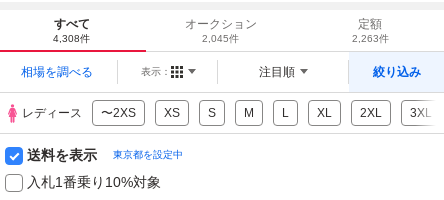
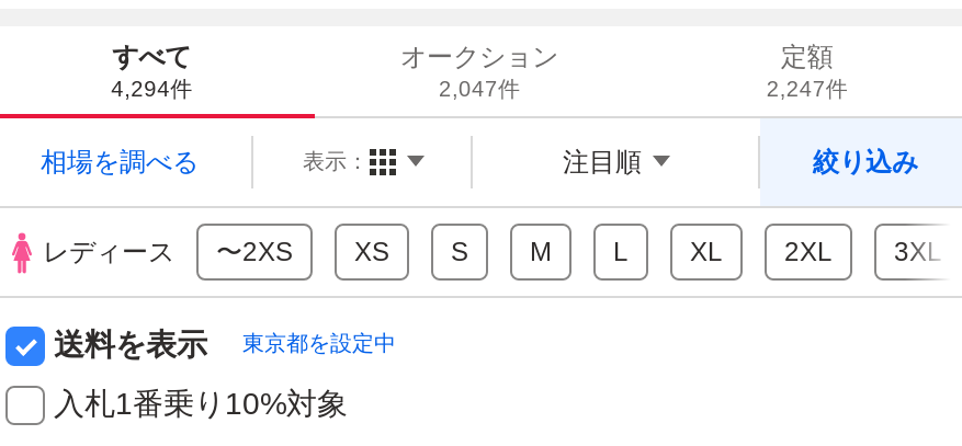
[53,33,90,44] 4,308件 -> [111,76,192,100] 4,294件
[202,33,239,44] 2,045件 -> [439,76,520,100] 2,047件
[352,33,389,44] 2,263件 -> [766,76,847,100] 2,247件

